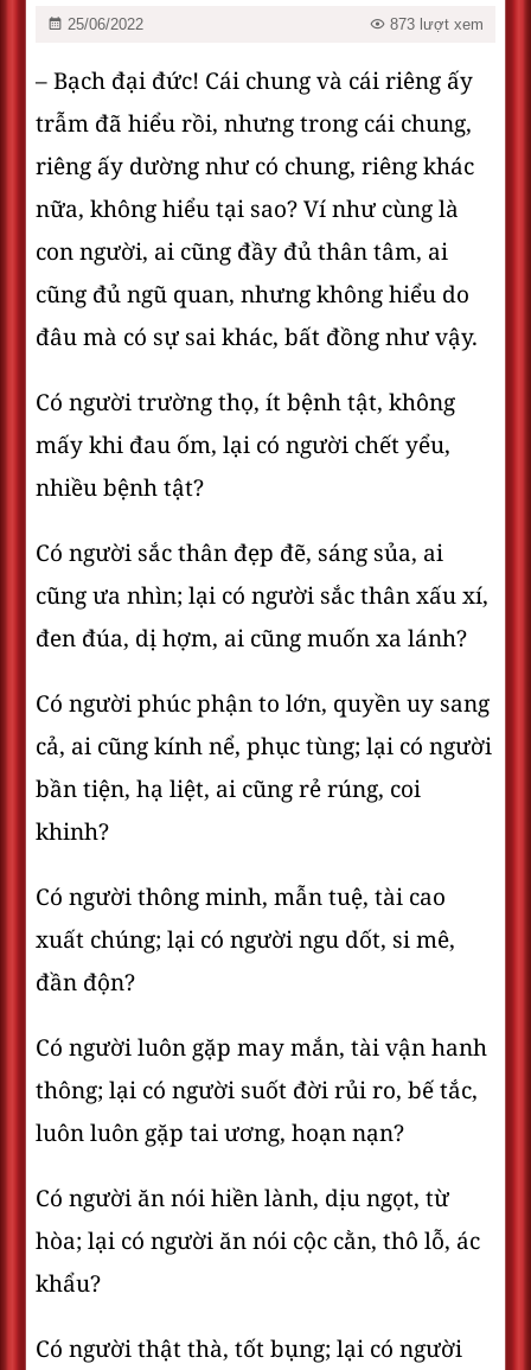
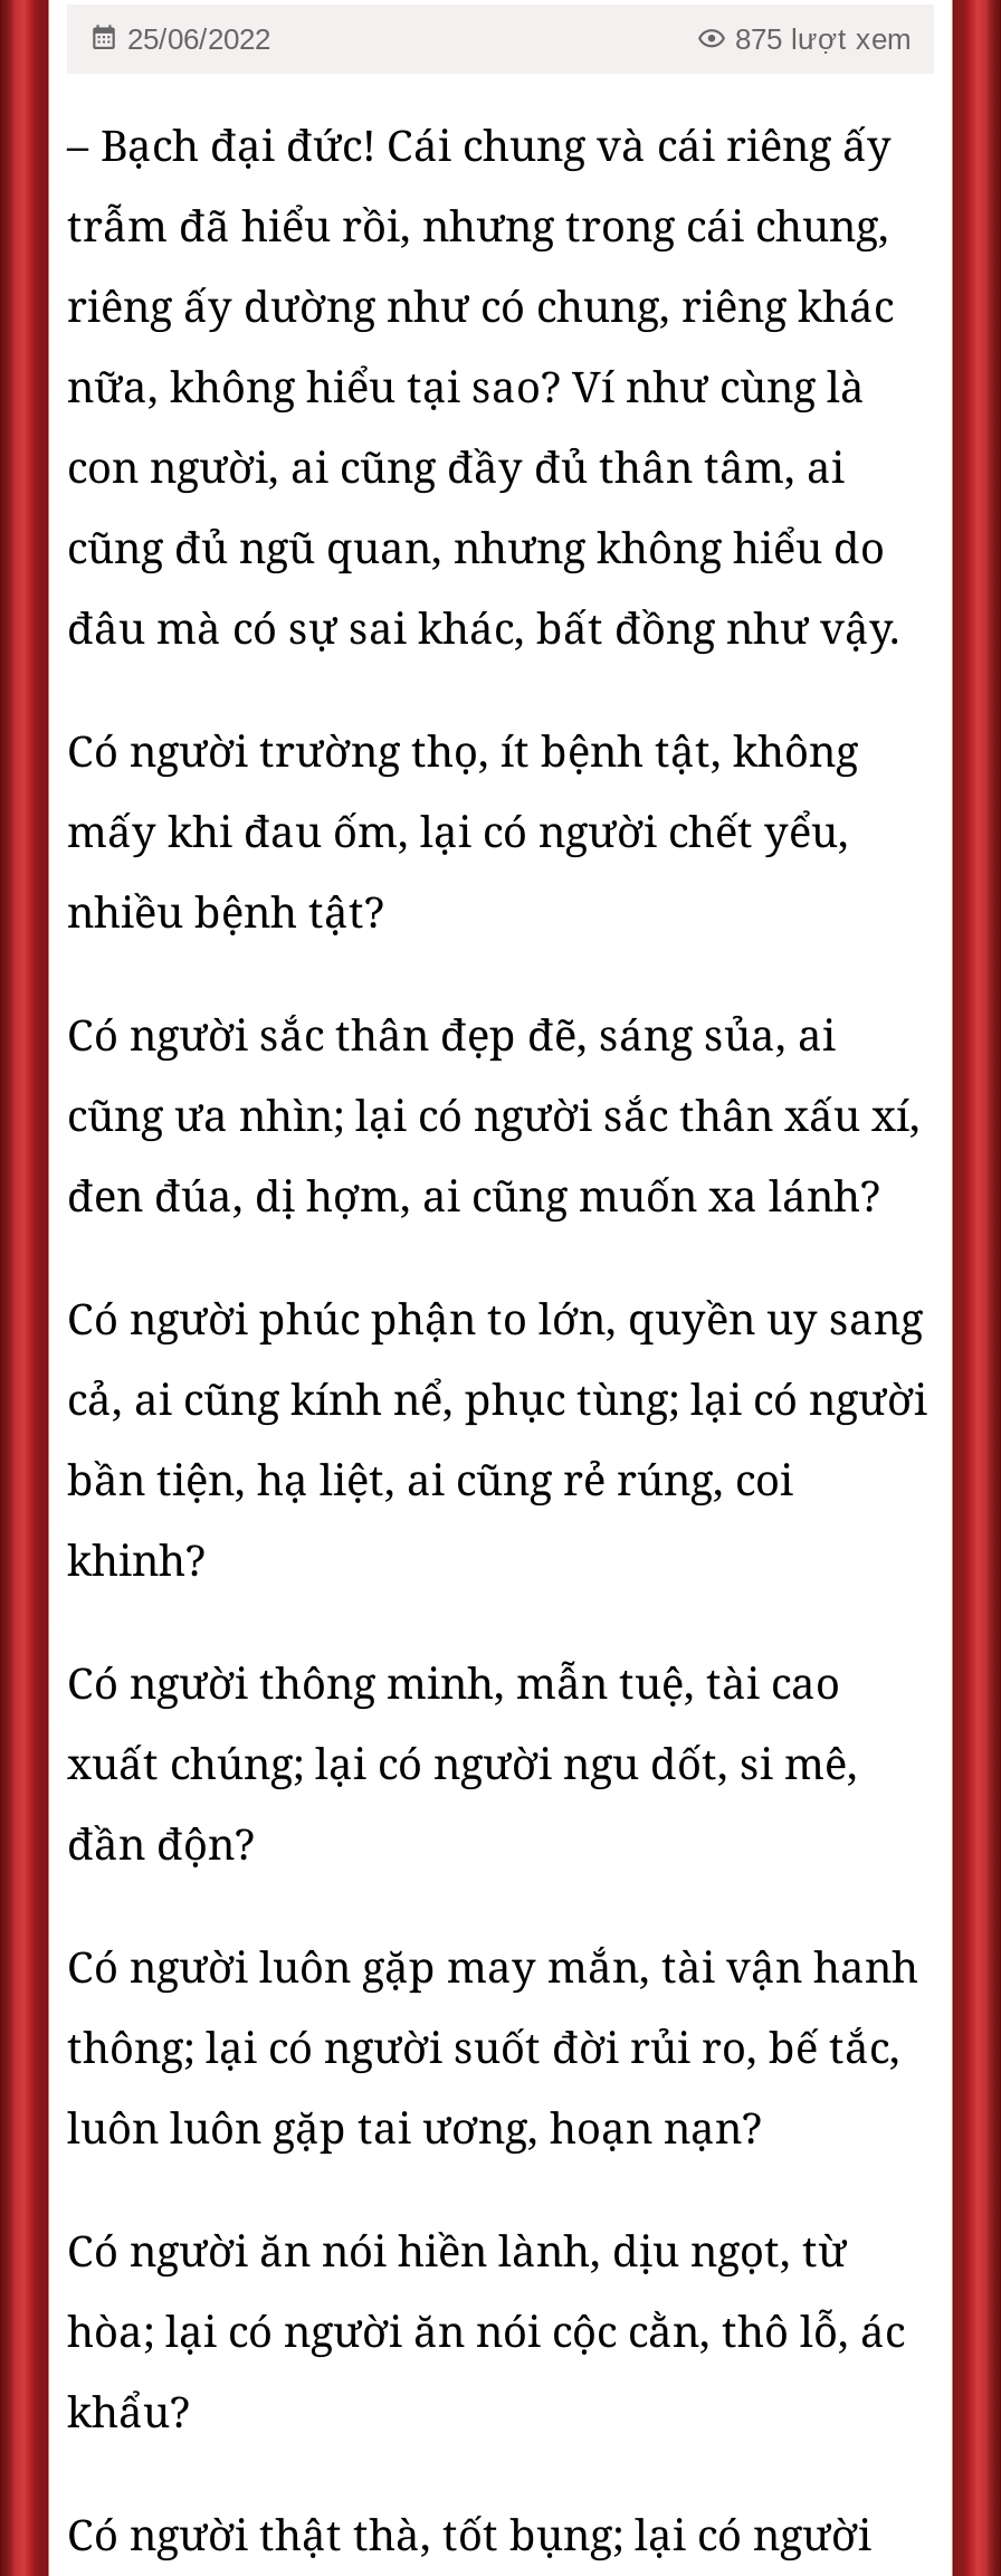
[385,15,484,33] 873 lượt xem -> [726,23,912,57] 875 lượt xem

